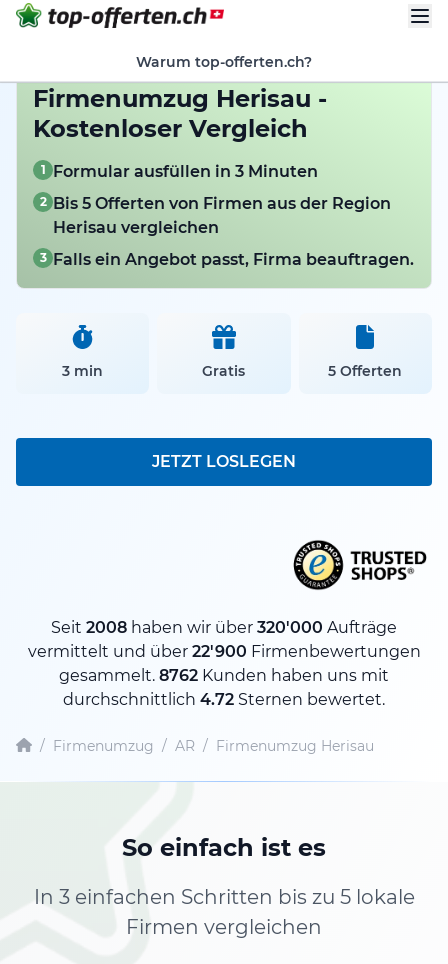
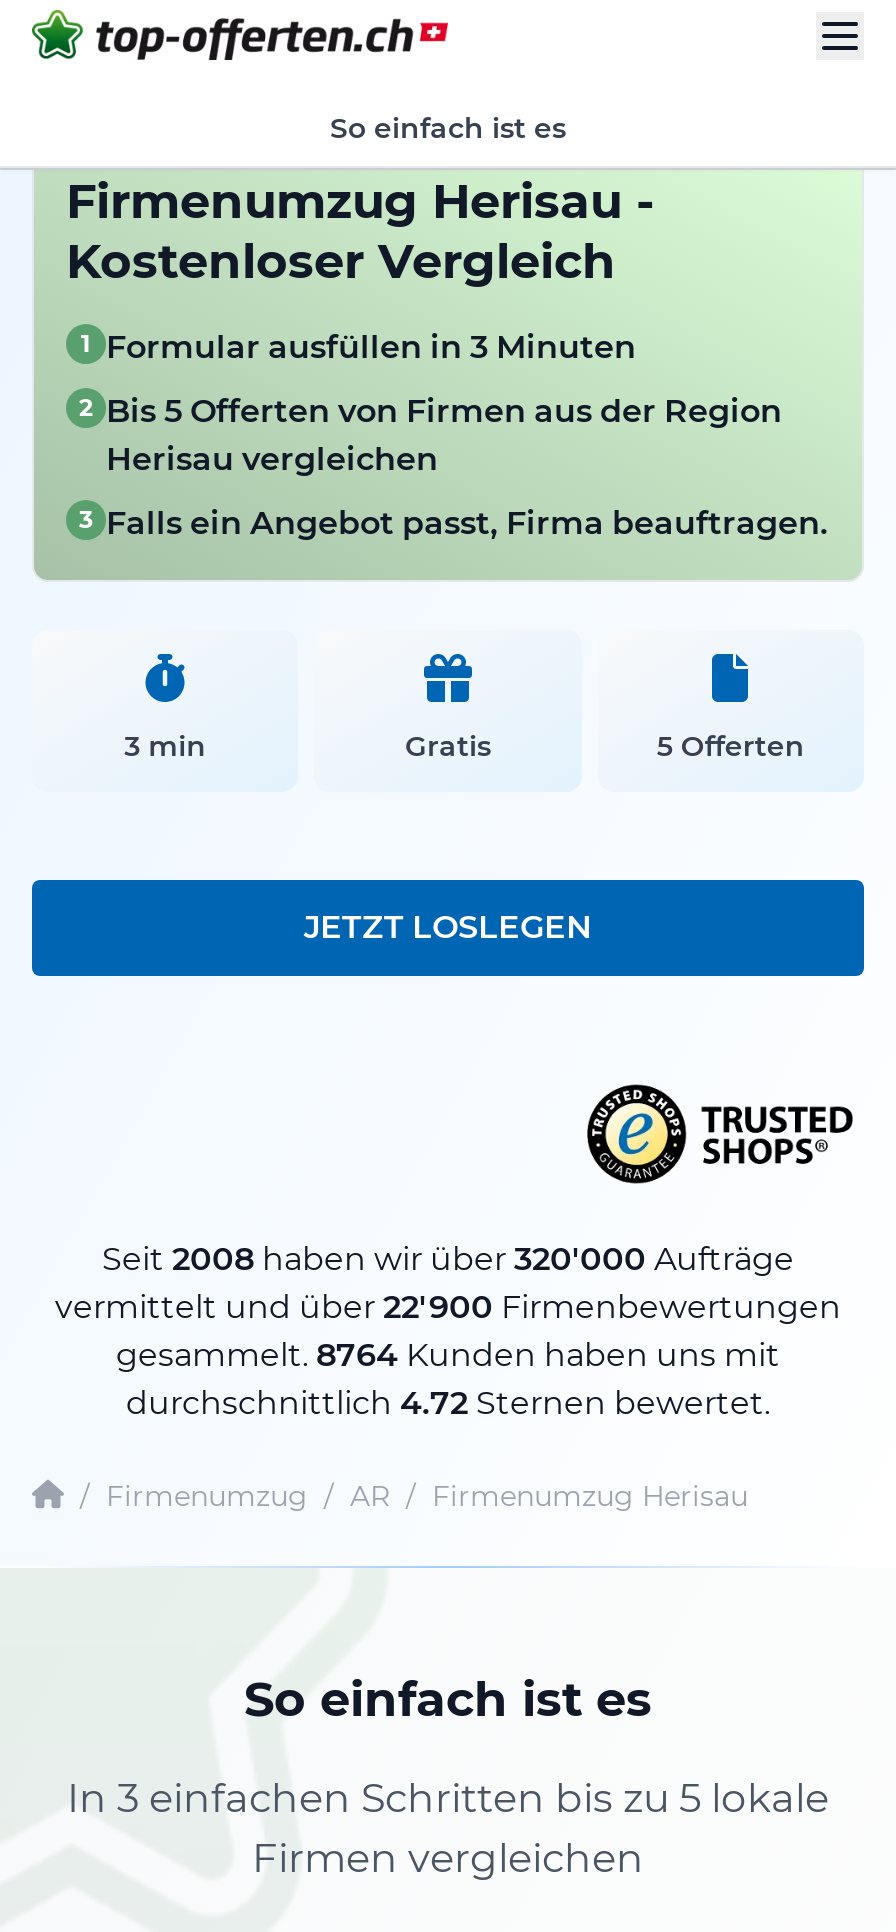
[136,53,312,71] Warum top-offerten.ch? -> [330,111,566,147] So einfach ist es
[59,666,389,685] gesammelt. 8762 Kunden haben uns mit -> [116,1336,780,1374] gesammelt. 8764 Kunden haben uns mit

